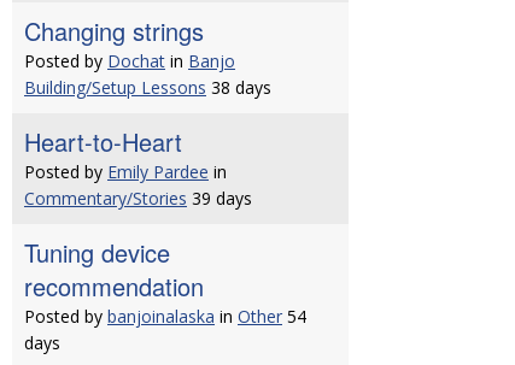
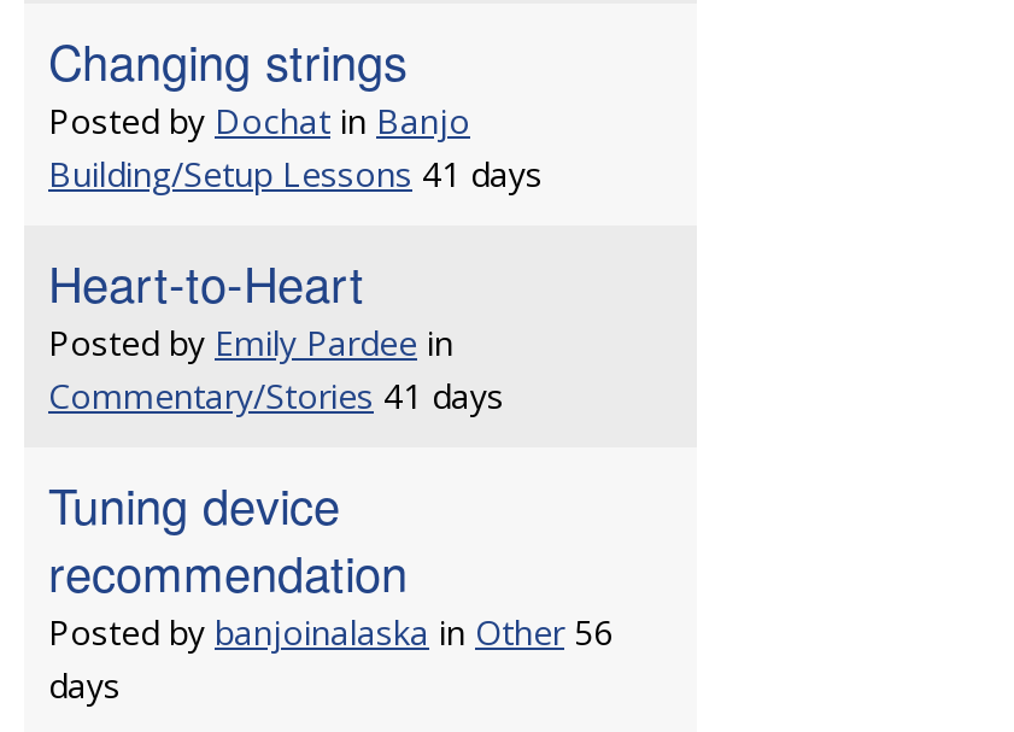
[24,76,271,99] Building/Setup Lessons 38 days -> [48,151,543,197] Building/Setup Lessons 41 days
[24,187,252,210] Commentary/Stories 39 days -> [48,373,504,418] Commentary/Stories 41 days
[24,305,306,328] Posted by banjoinalaska in Other 54 -> [48,609,612,655] Posted by banjoinalaska in Other 56

